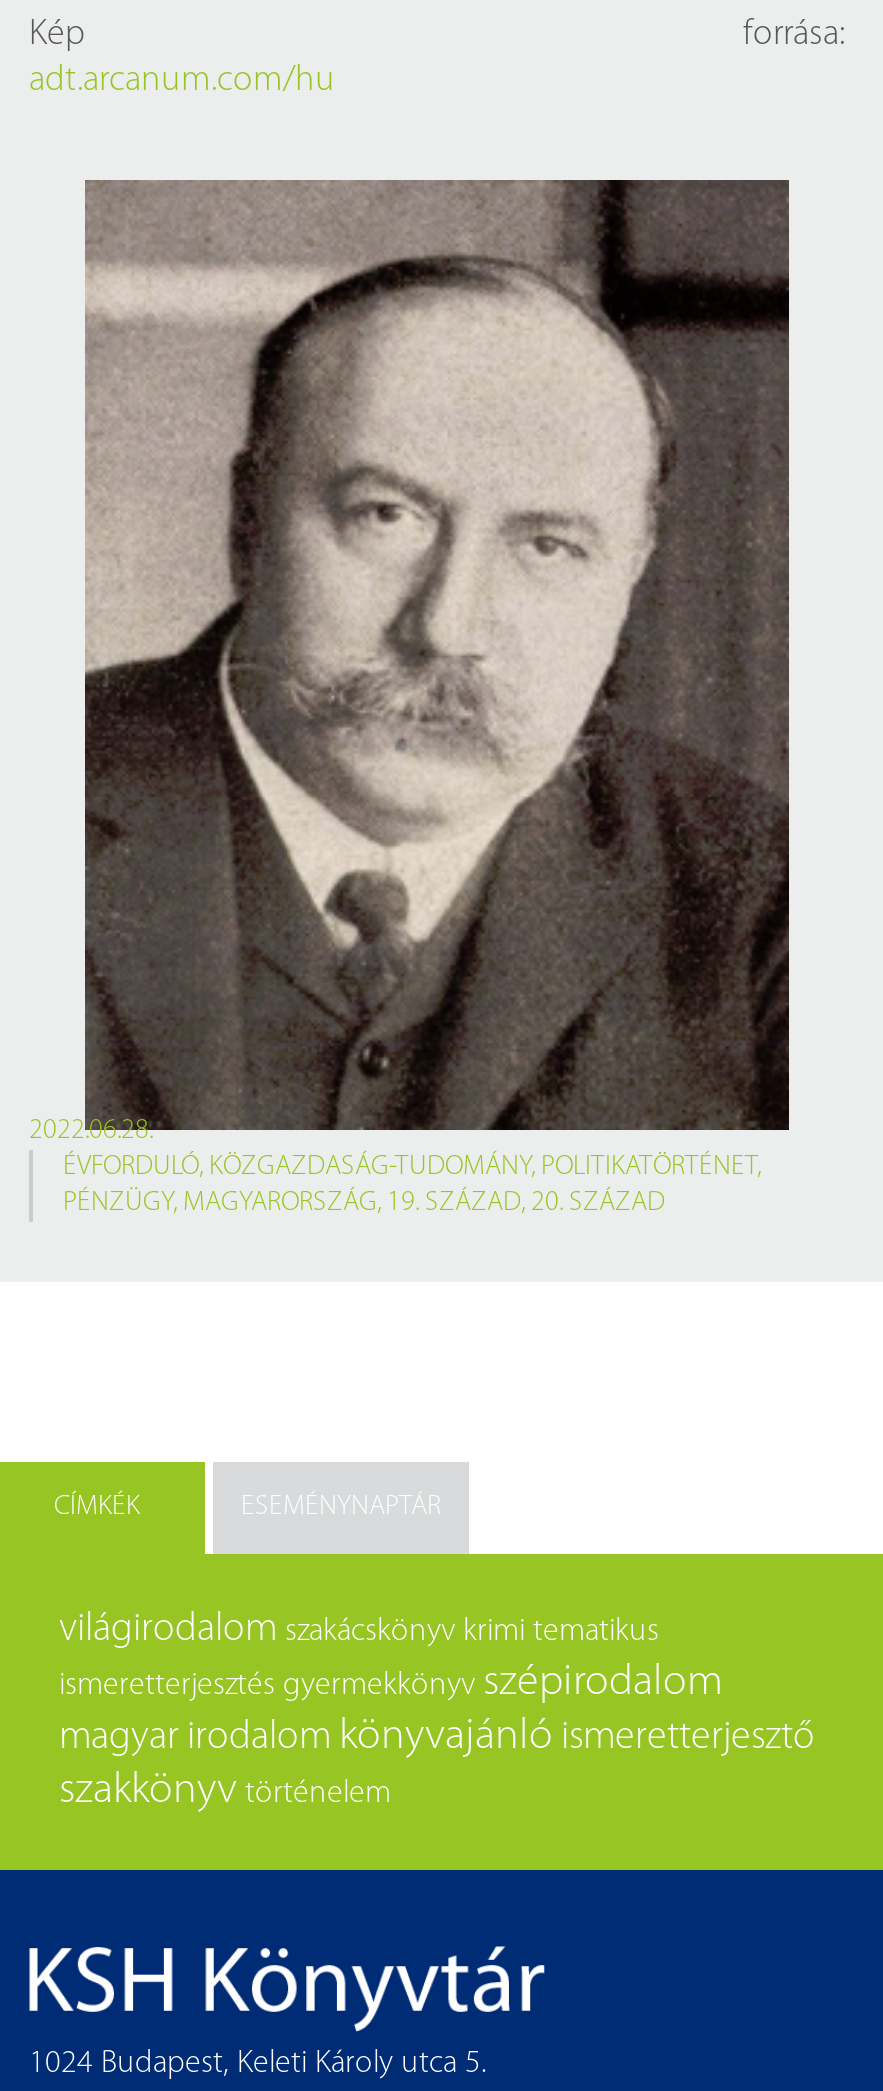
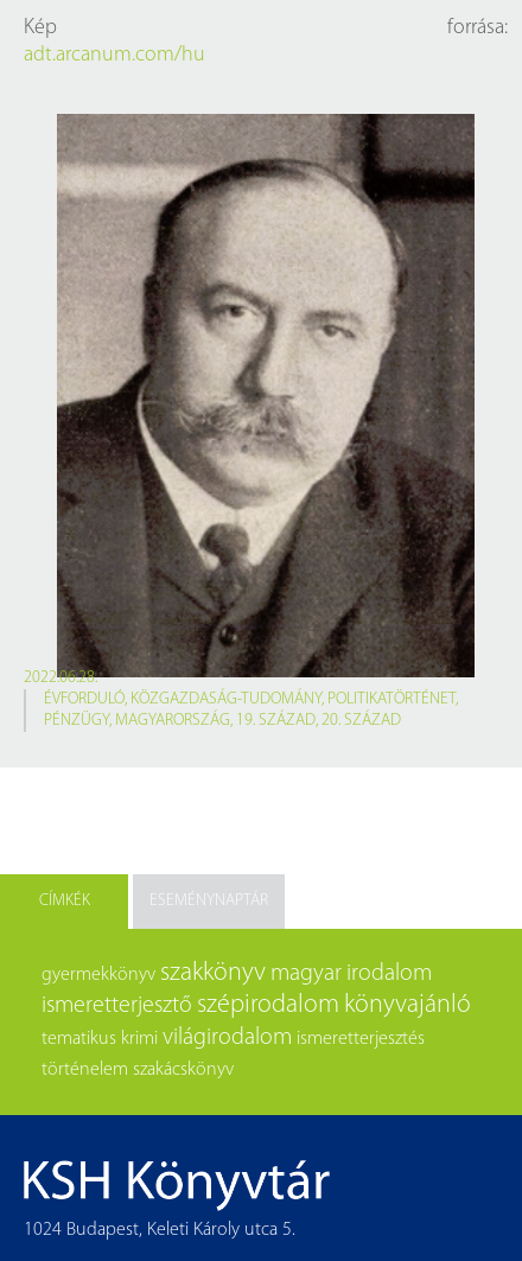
[59,1610,815,1814] világirodalom szakácskönyv krimi tematikus | ismeretterjesztés gyermekkönyv szépirodalom | magyar irodalom könyvajánló ismeretterjesztő | szakkönyv történelem -> [42,960,471,1080] gyermekkönyv szakkönyv magyar irodalom | ismeretterjesztő szépirodalom könyvajánló | tematikus krimi világirodalom ismeretterjesztés | történelem szakácskönyv

